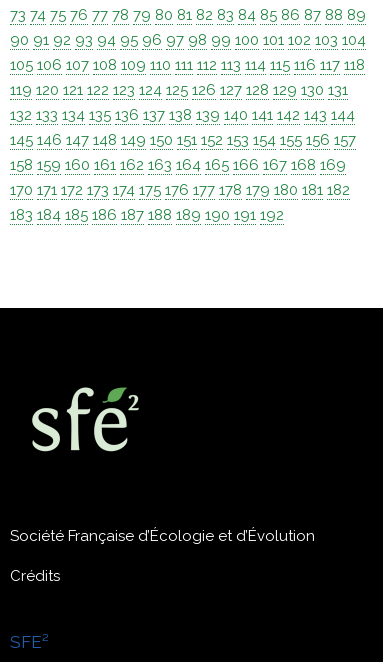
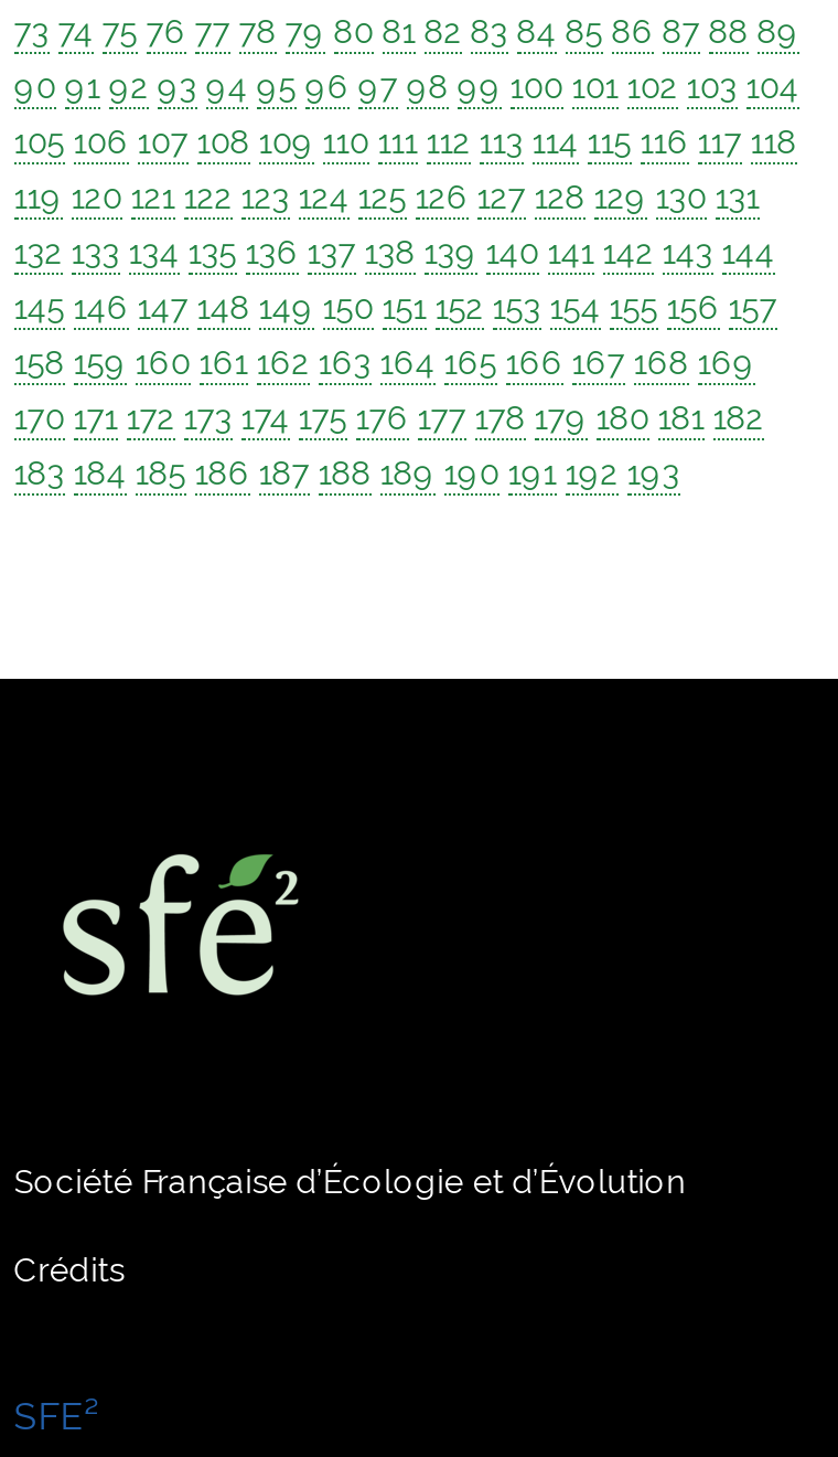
[10,206,284,224] 183 184 185 186 187 188 189 190 191 192 -> [14,454,680,493] 183 184 185 186 187 188 189 190 191 192 193

